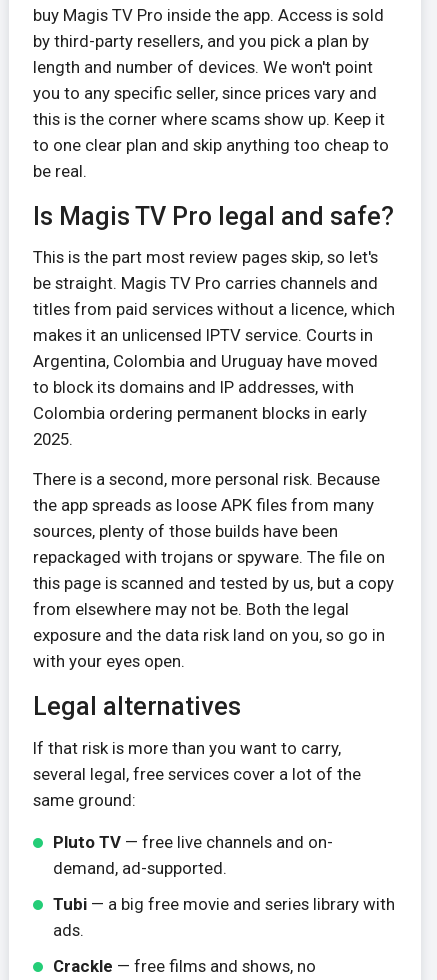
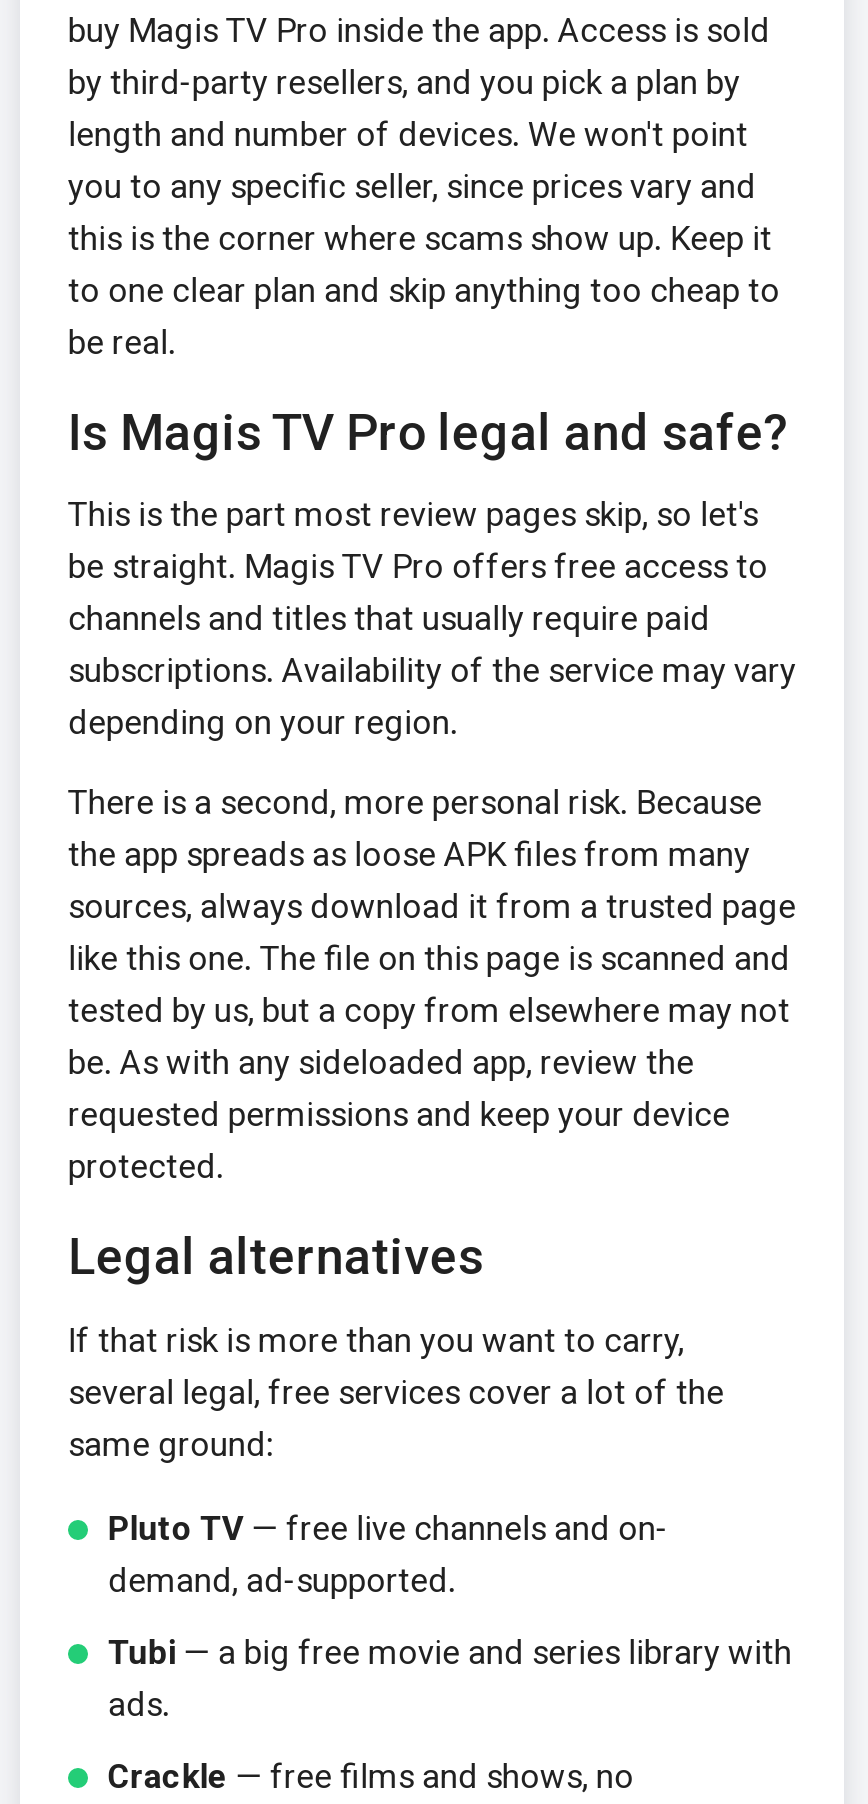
[33,273,395,449] be straight. Magis TV Pro carries channels and | titles from paid services without a licence, which | makes it an unlicensed IPTV service. Courts in | Argentina, Colombia and Uruguay have moved | to block its domains and IP addresses, with | Colombia ordering permanent blocks in early | 2025. -> [68,547,796,743] be straight. Magis TV Pro offers free access to | channels and titles that usually require paid | subscriptions. Availability of the service may vary | depending on your region.
[33,521,394,671] sources, plenty of those builds have been | repackaged with trojans or spyware. The file on | this page is scanned and tested by us, but a copy | from elsewhere may not be. Both the legal | exposure and the data risk land on you, so go in | with your eyes open. -> [68,886,796,1186] sources, always download it from a trusted page | like this one. The file on this page is scanned and | tested by us, but a copy from elsewhere may not | be. As with any sideloaded app, review the | requested permissions and keep your device | protected.

